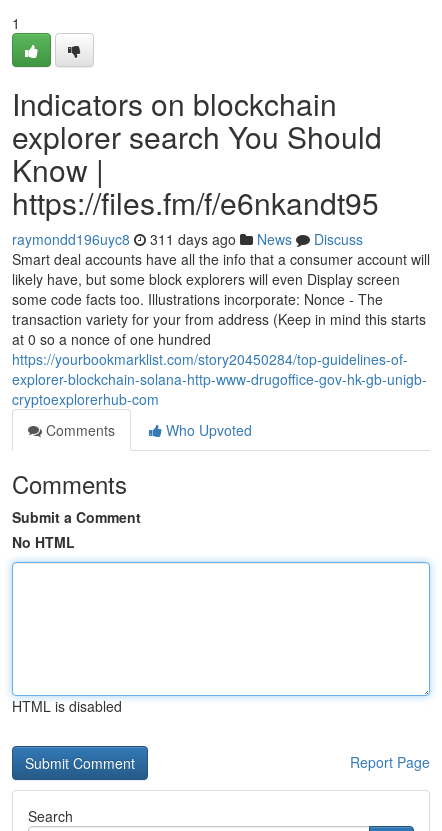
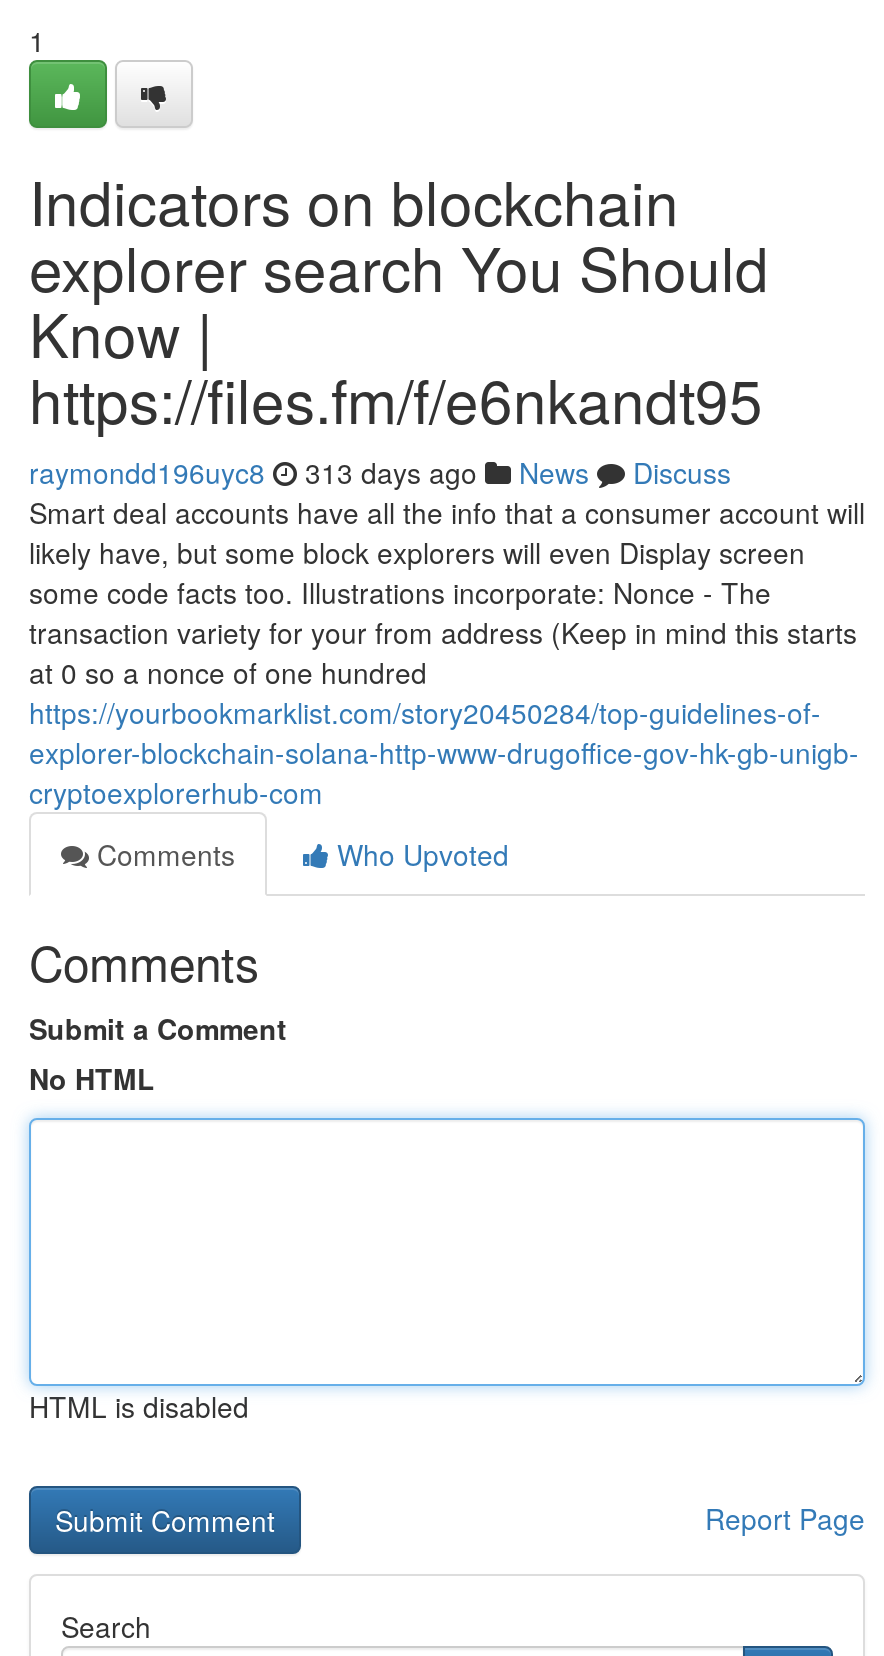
[12,229,363,249] raymondd196uyc8 311 days ago News Discuss -> [29,452,731,492] raymondd196uyc8 313 days ago News Discuss

